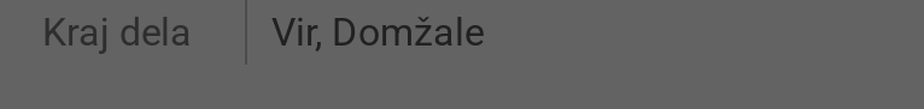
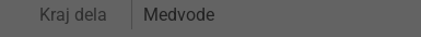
[271,9,484,55] Vir, Domžale -> [143,4,214,25] Medvode

